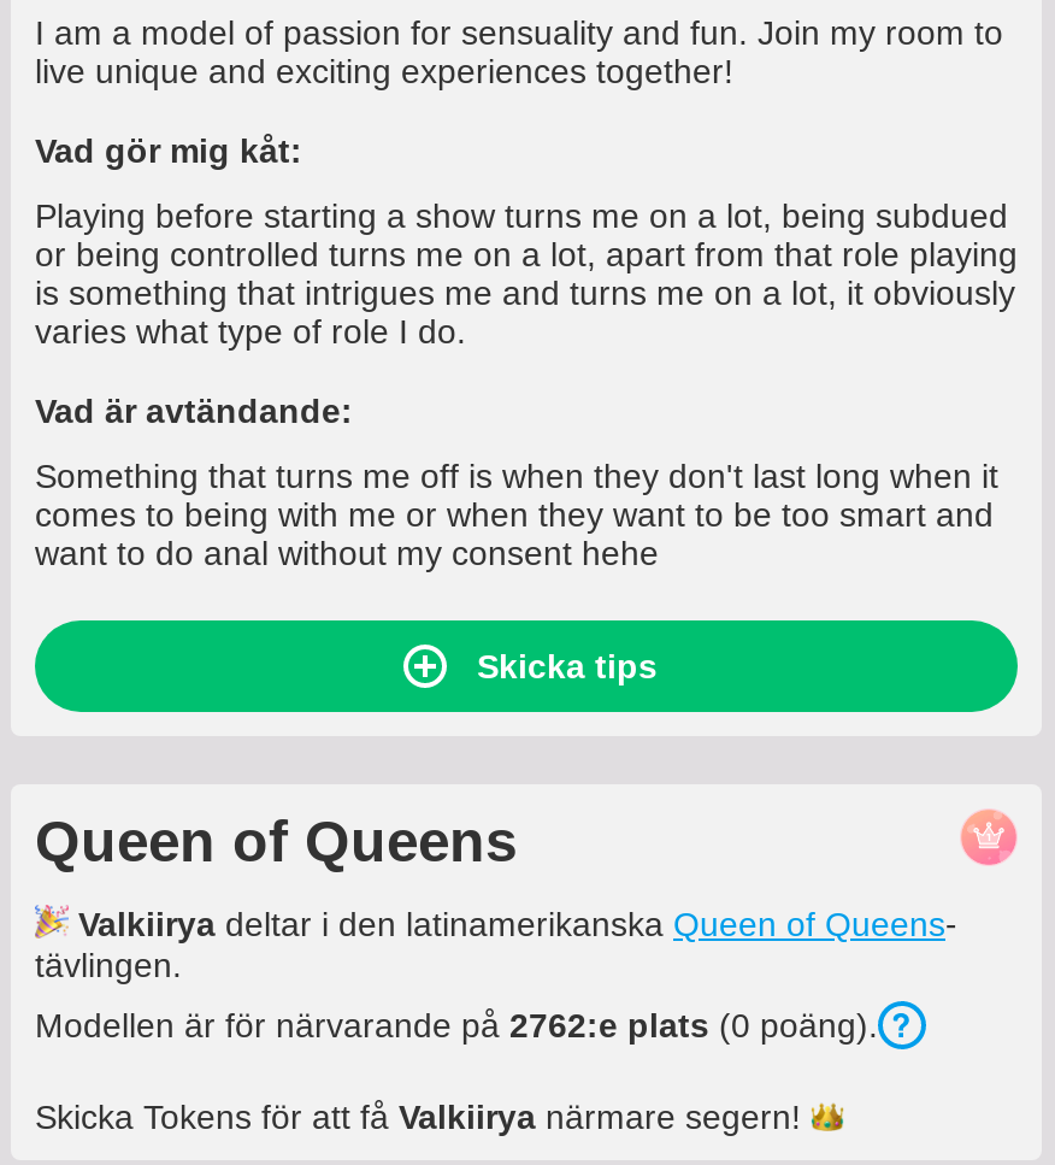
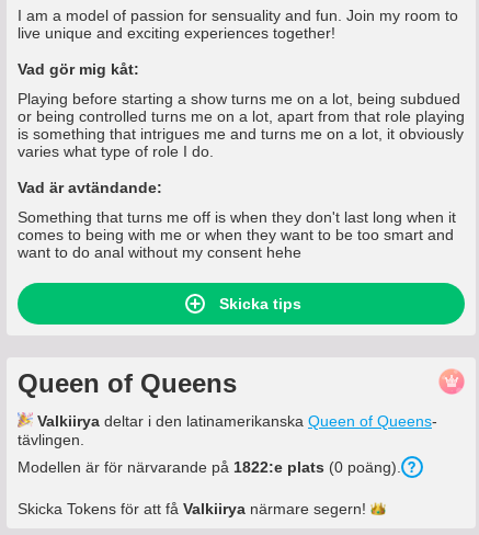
[35,1006,878,1045] Modellen är för närvarande på 2762:e plats (0 poäng). -> [18,458,401,476] Modellen är för närvarande på 1822:e plats (0 poäng).

